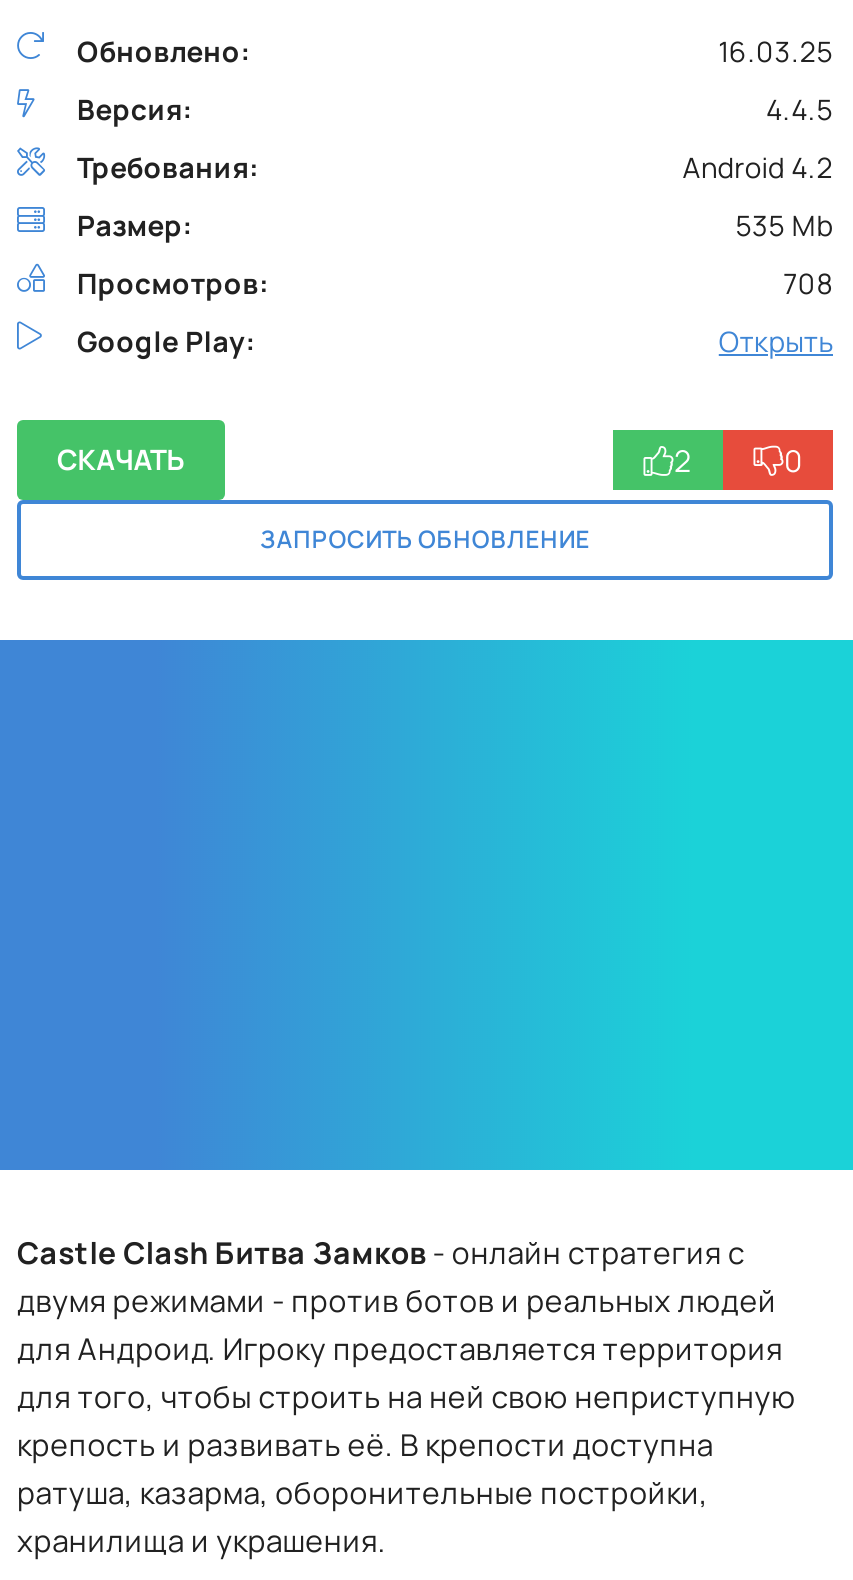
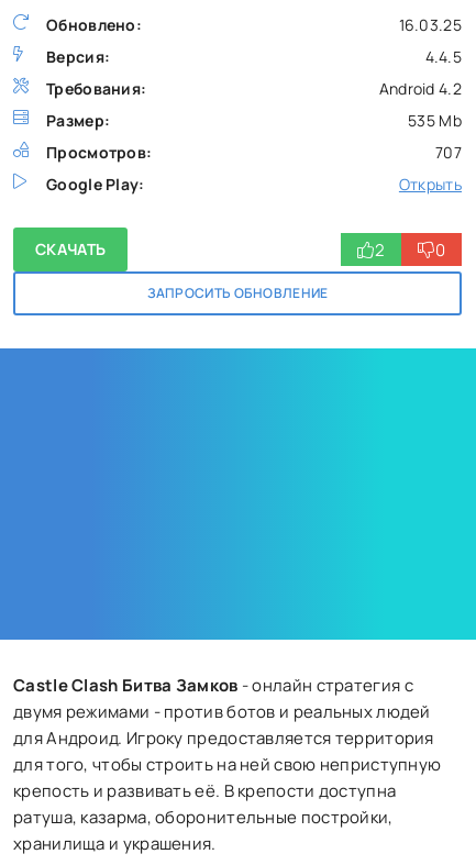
[783,264,833,302] 708 -> [435,142,462,163] 707

